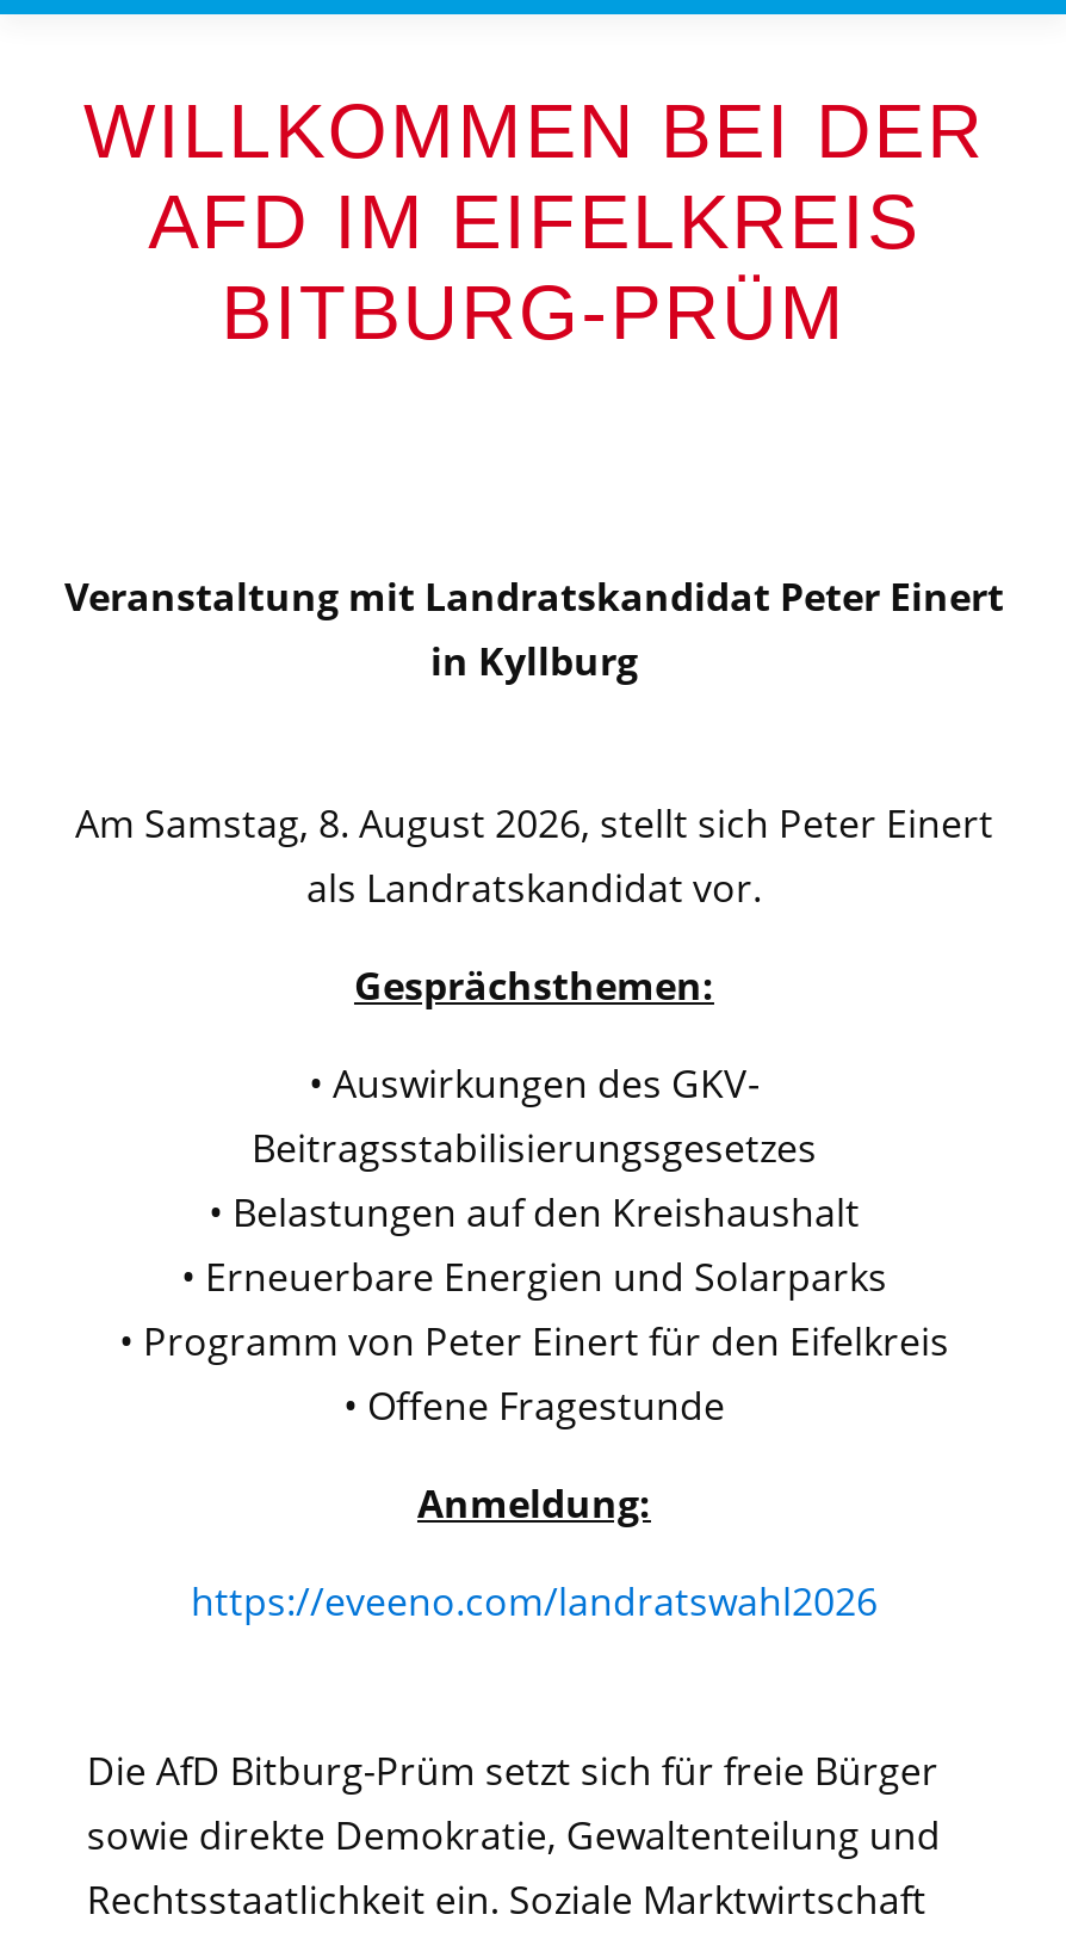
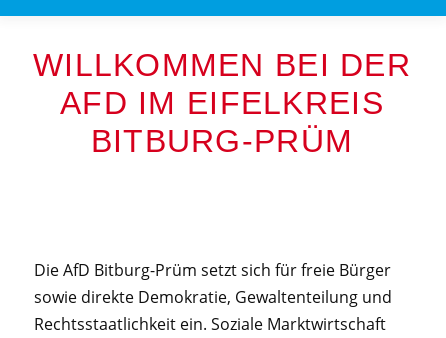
[64,569,1004,1627] Veranstaltung mit Landratskandidat Peter Einert | in Kyllburg | Am Samstag, 8. August 2026, stellt sich Peter Einert | als Landratskandidat vor. | Gesprächsthemen: | • Auswirkungen des GKV- | Beitragsstabilisierungsgesetzes | • Belastungen auf den Kreishaushalt | • Erneuerbare Energien und Solarparks | • Programm von Peter Einert für den Eifelkreis | • Offene Fragestunde | Anmeldung: | https://eveeno.com/landratswahl2026 -> none

